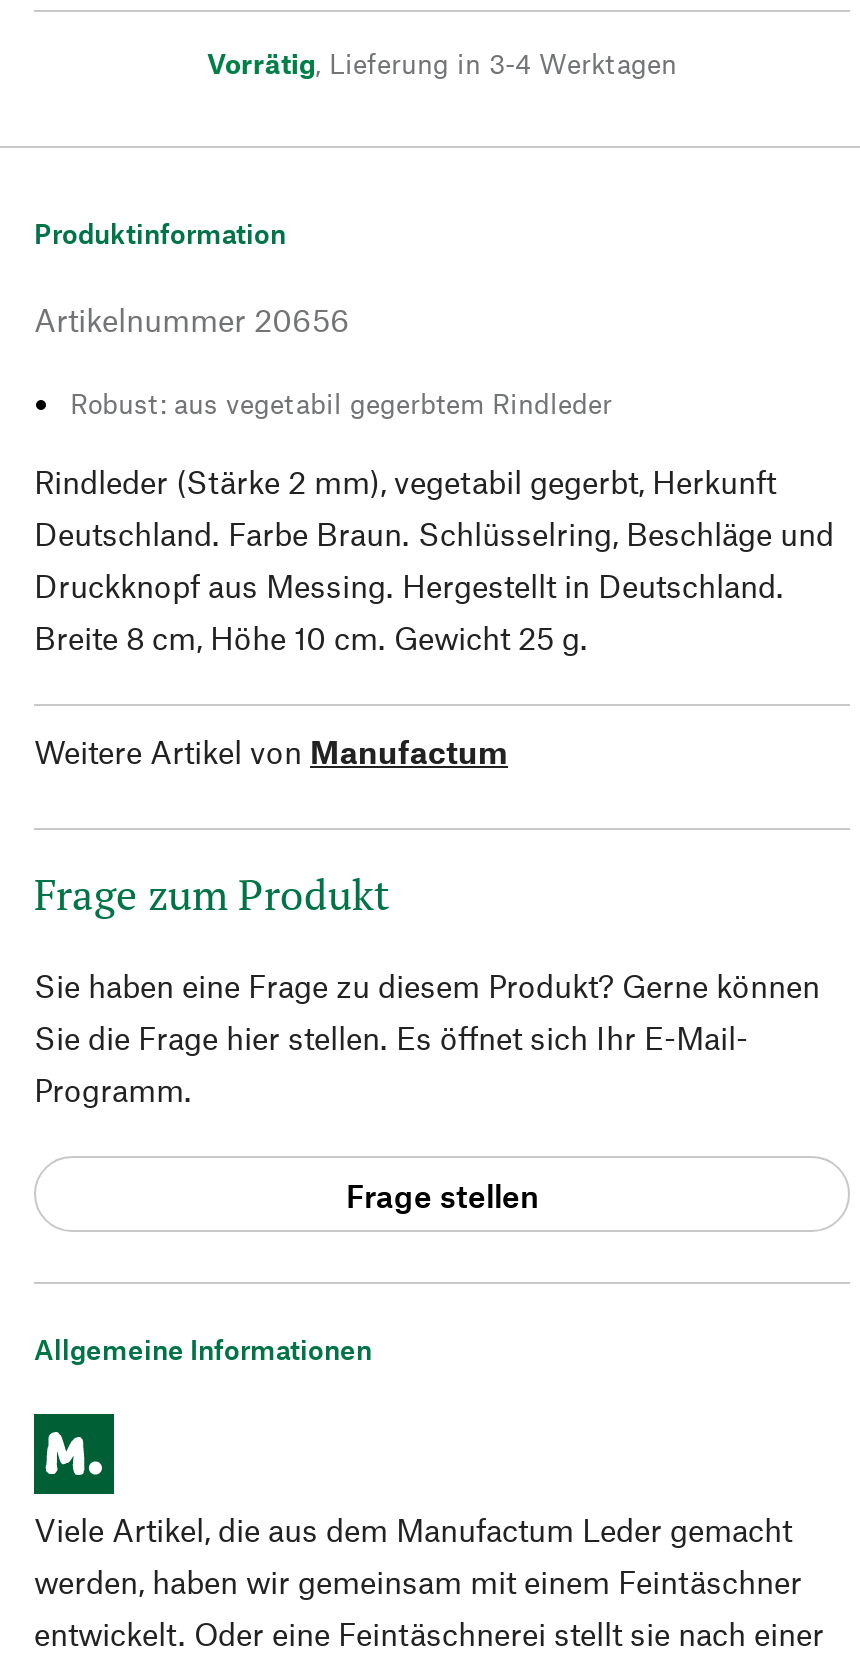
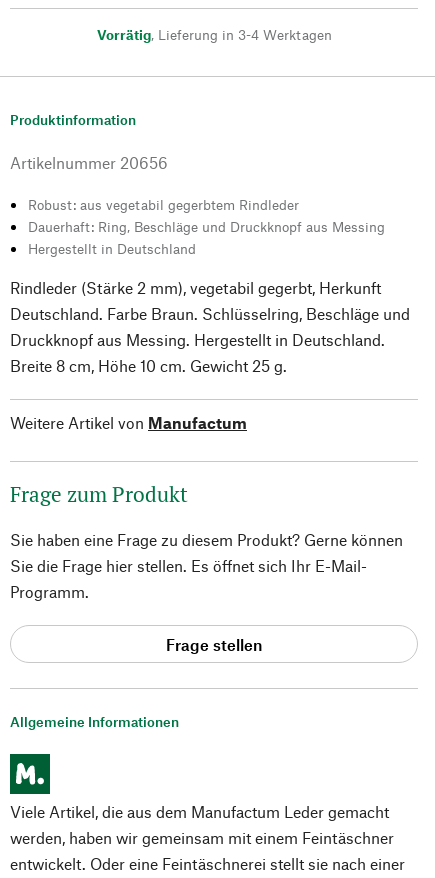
none -> [28,218,385,257] Dauerhaft: Ring, Beschläge und Druckknopf aus Messing | Hergestellt in Deutschland

